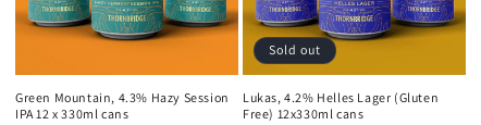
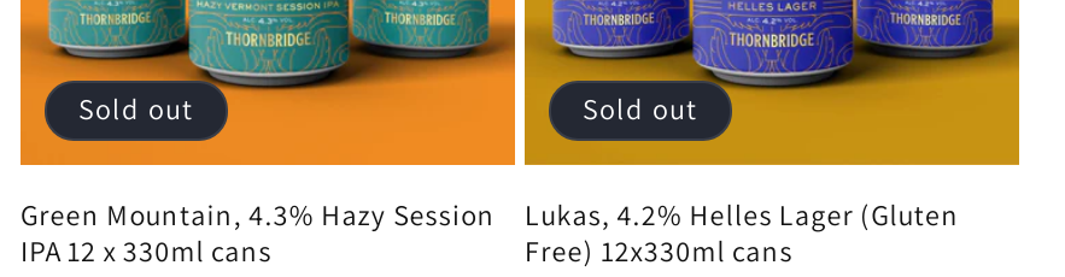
none -> [78,91,194,127] Sold out

